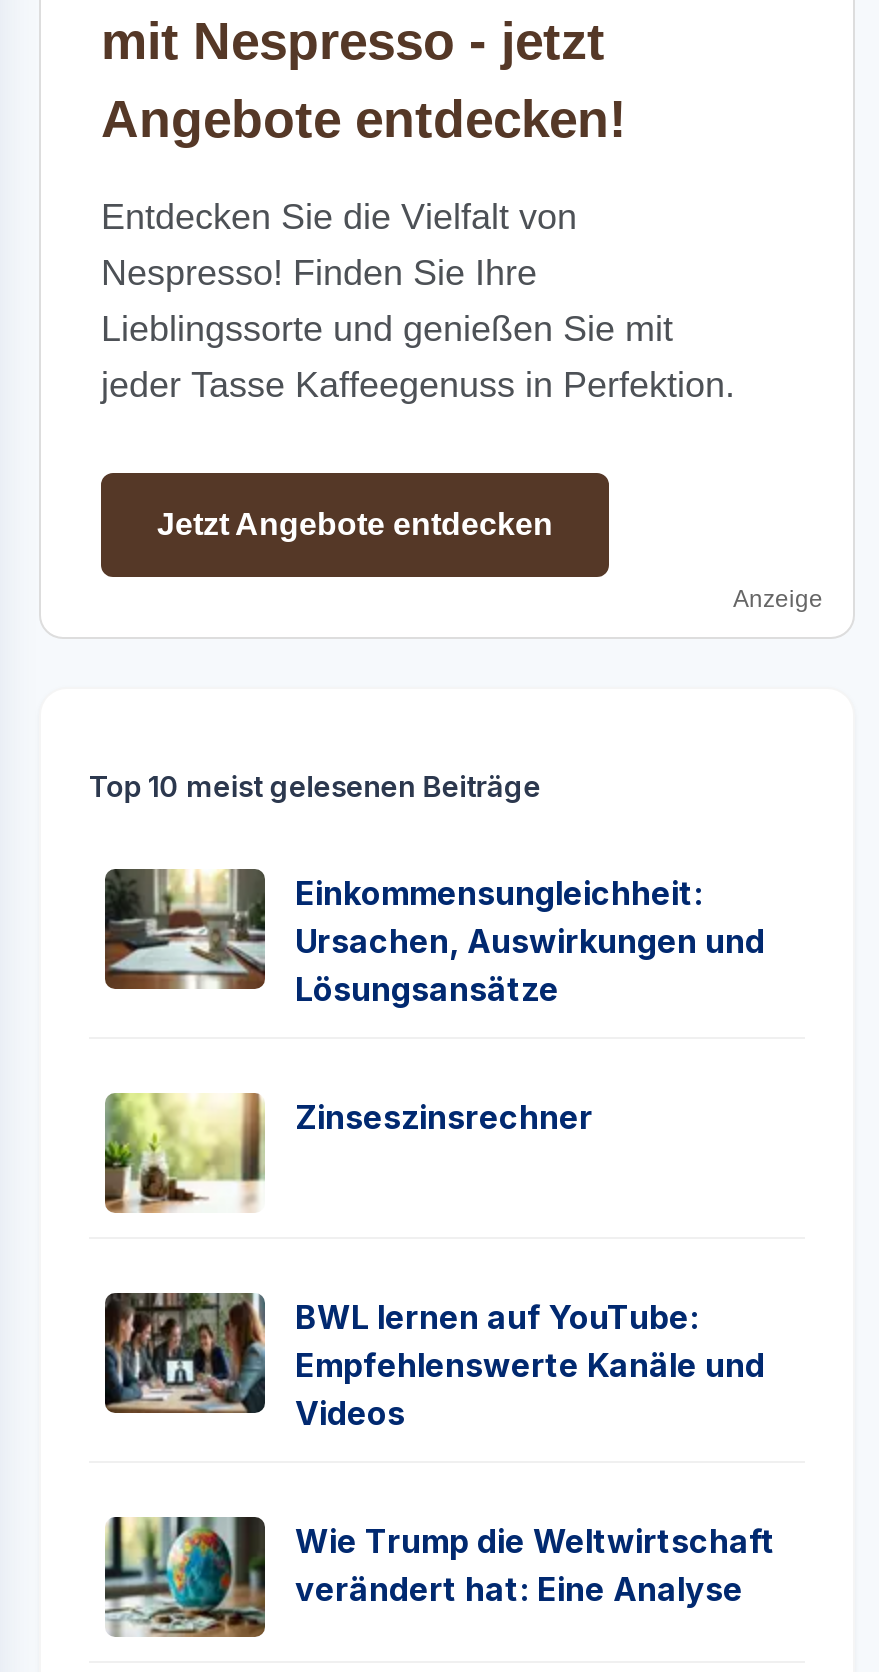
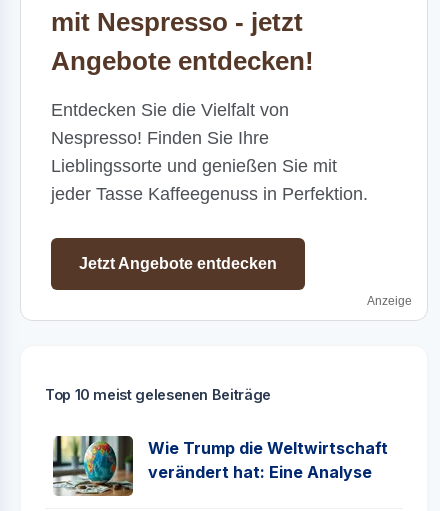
[103,867,765,1137] [image] | Einkommensungleichheit: | Ursachen, Auswirkungen und | Lösungsansätze | Zinseszinsrechner -> none
[103,1091,267,1215] [image] -> none
[103,1291,765,1433] [image] | BWL lernen auf YouTube: | Empfehlenswerte Kanäle und | Videos -> none

